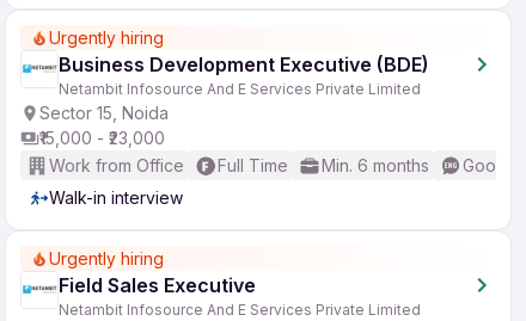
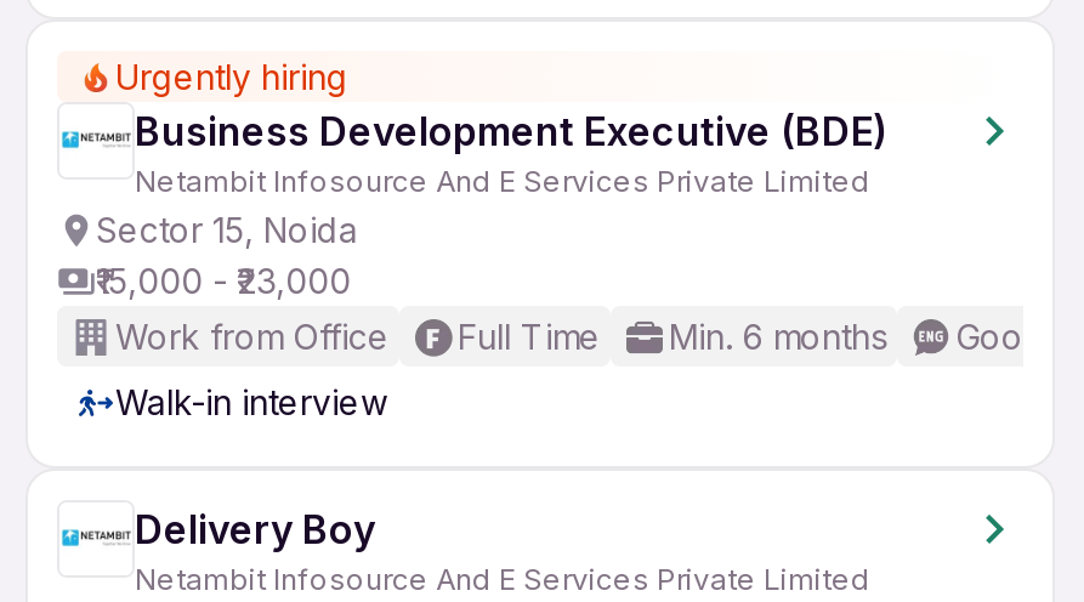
[49,248,256,297] Urgently hiring | Field Sales Executive -> [135,505,375,553] Delivery Boy

